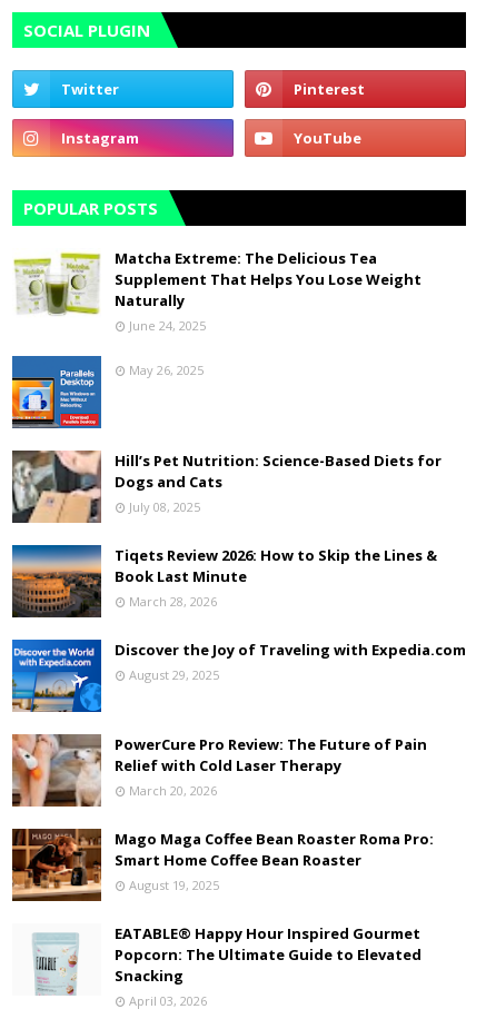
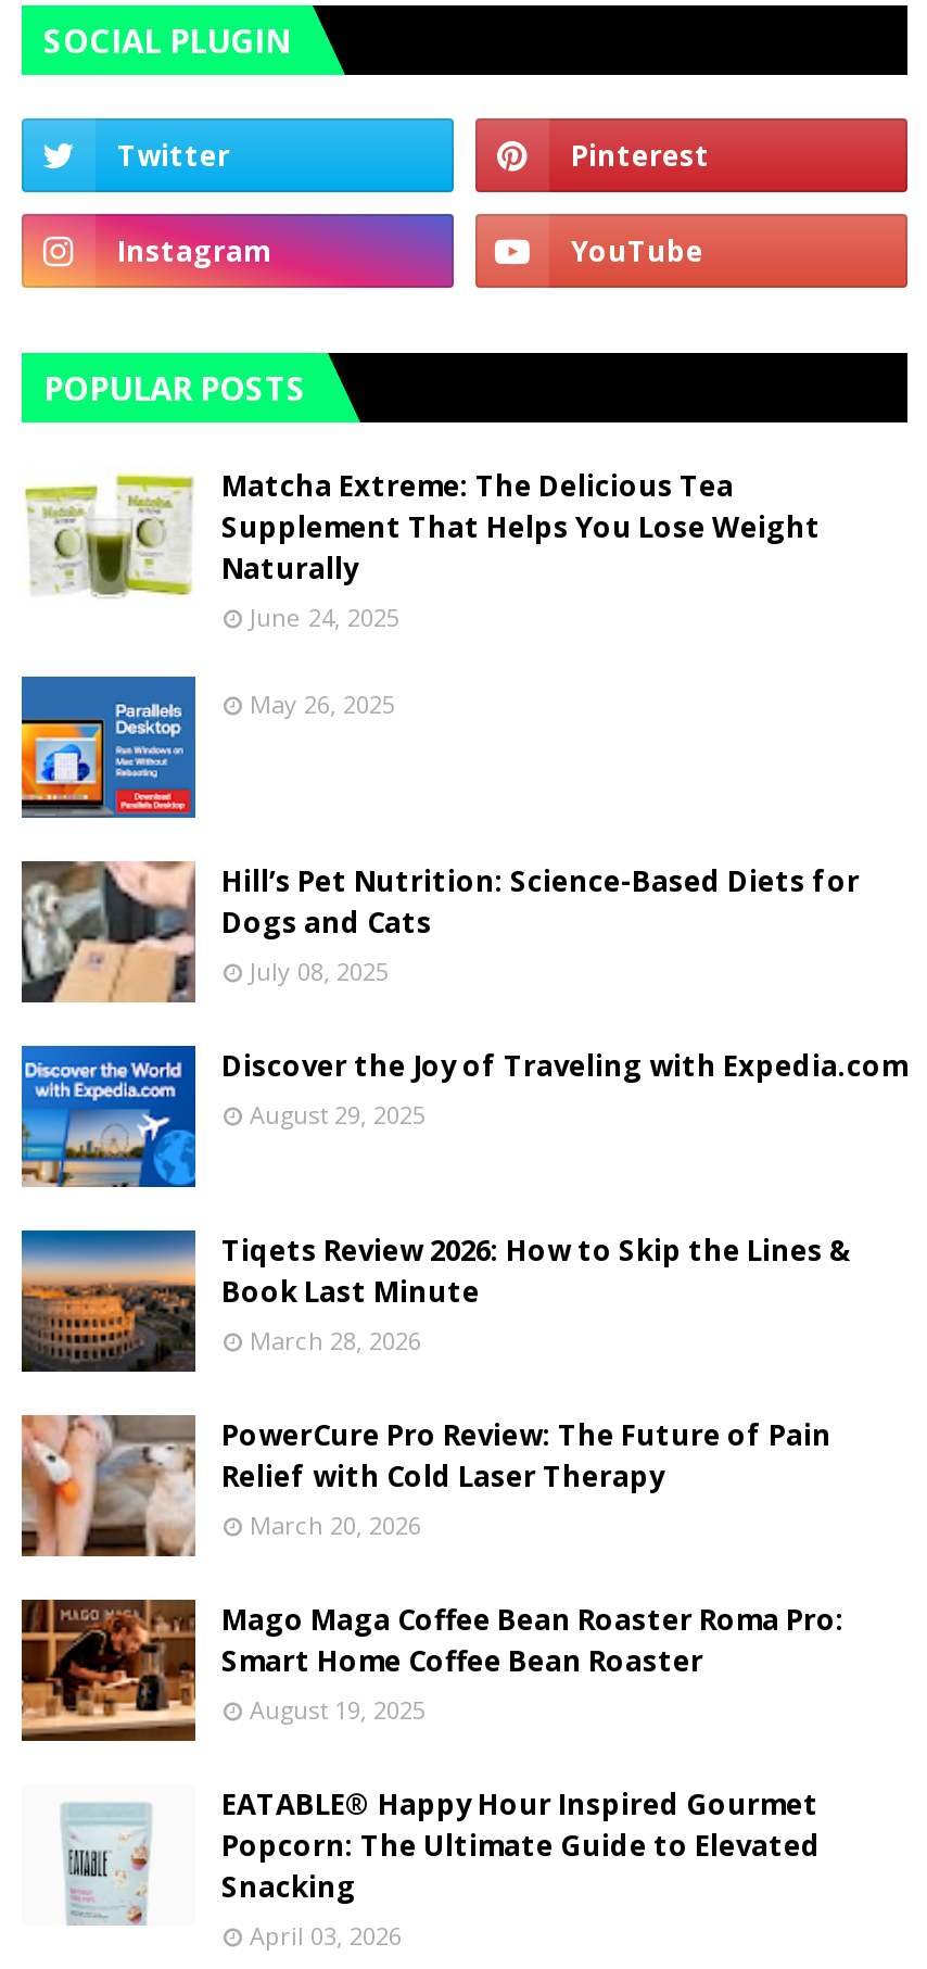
moved [11,545,437,619] -> [20,1230,851,1374]: [image] | Tiqets Review 2026: How to Skip the Lines & | Book Last Minute | March 28, 2026
moved [11,640,466,713] -> [20,1046,907,1189]: [image] | Discover the Joy of Traveling with Expedia.com | August 29, 2025

